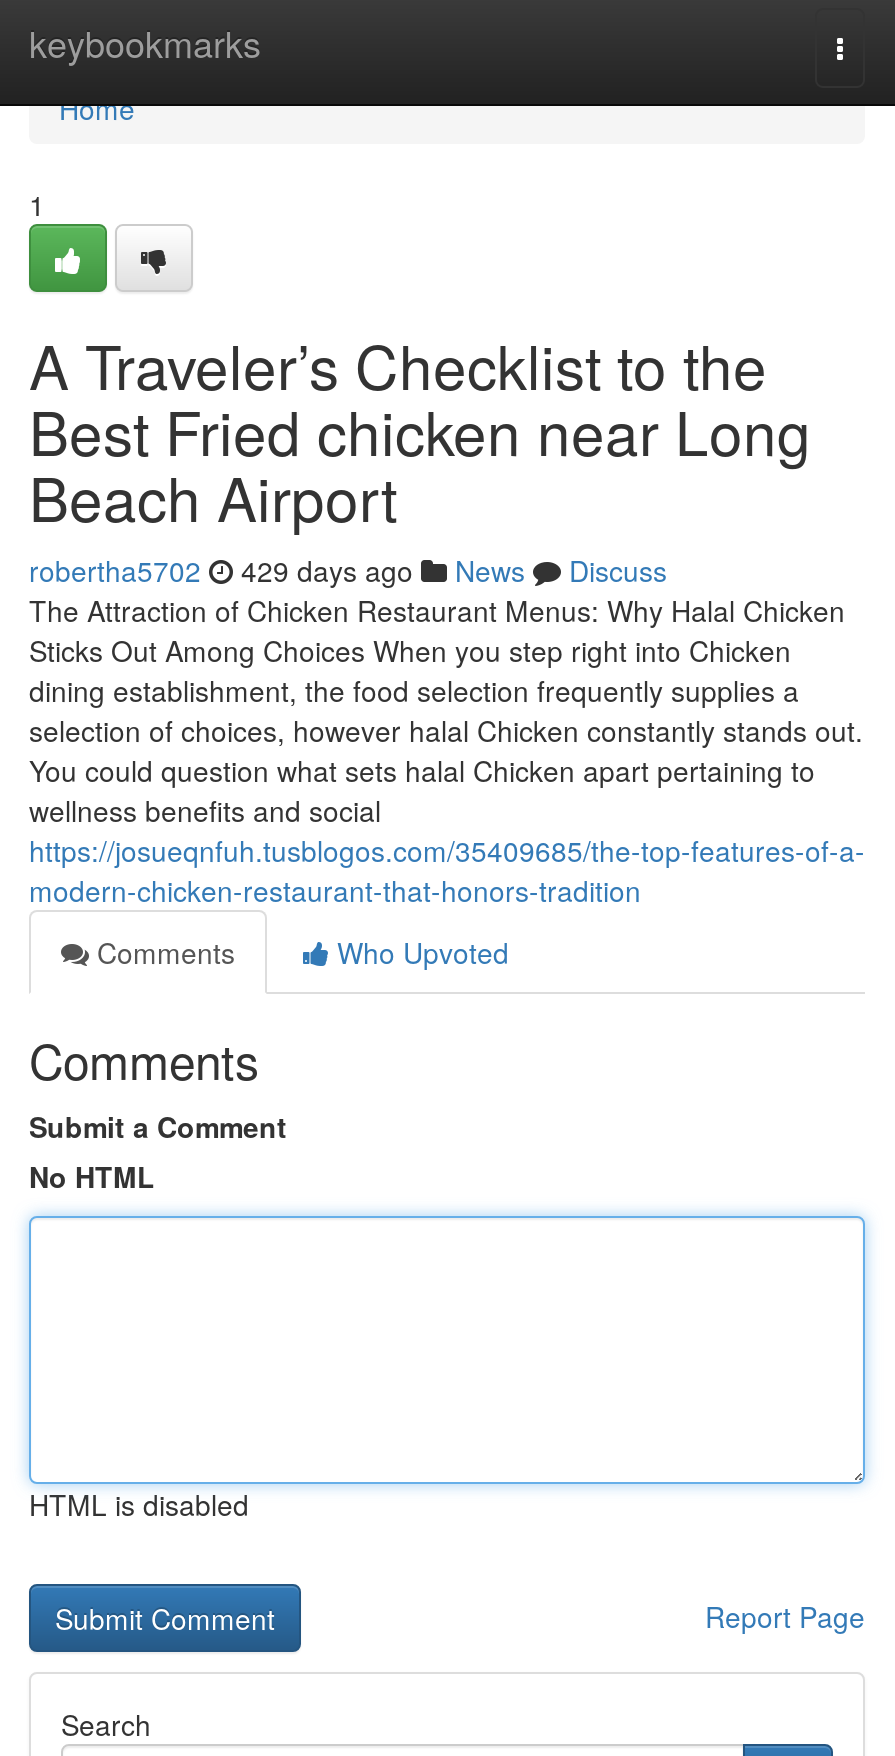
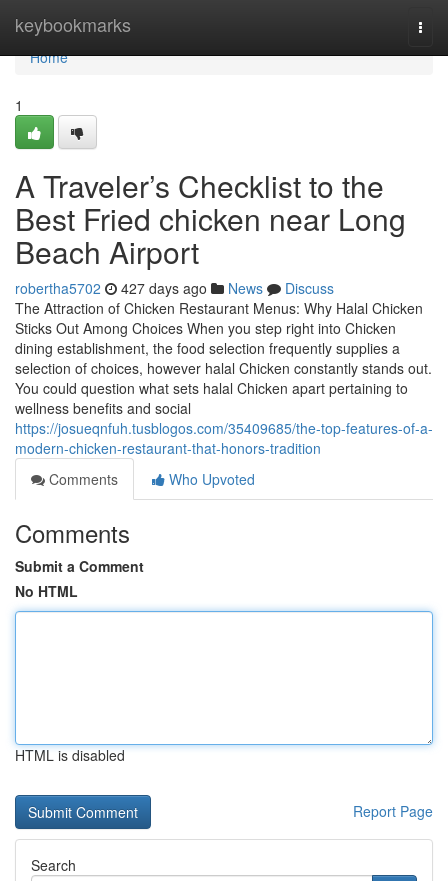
[29,550,667,590] robertha5702 429 days ago News Discuss -> [15,278,334,298] robertha5702 427 days ago News Discuss

